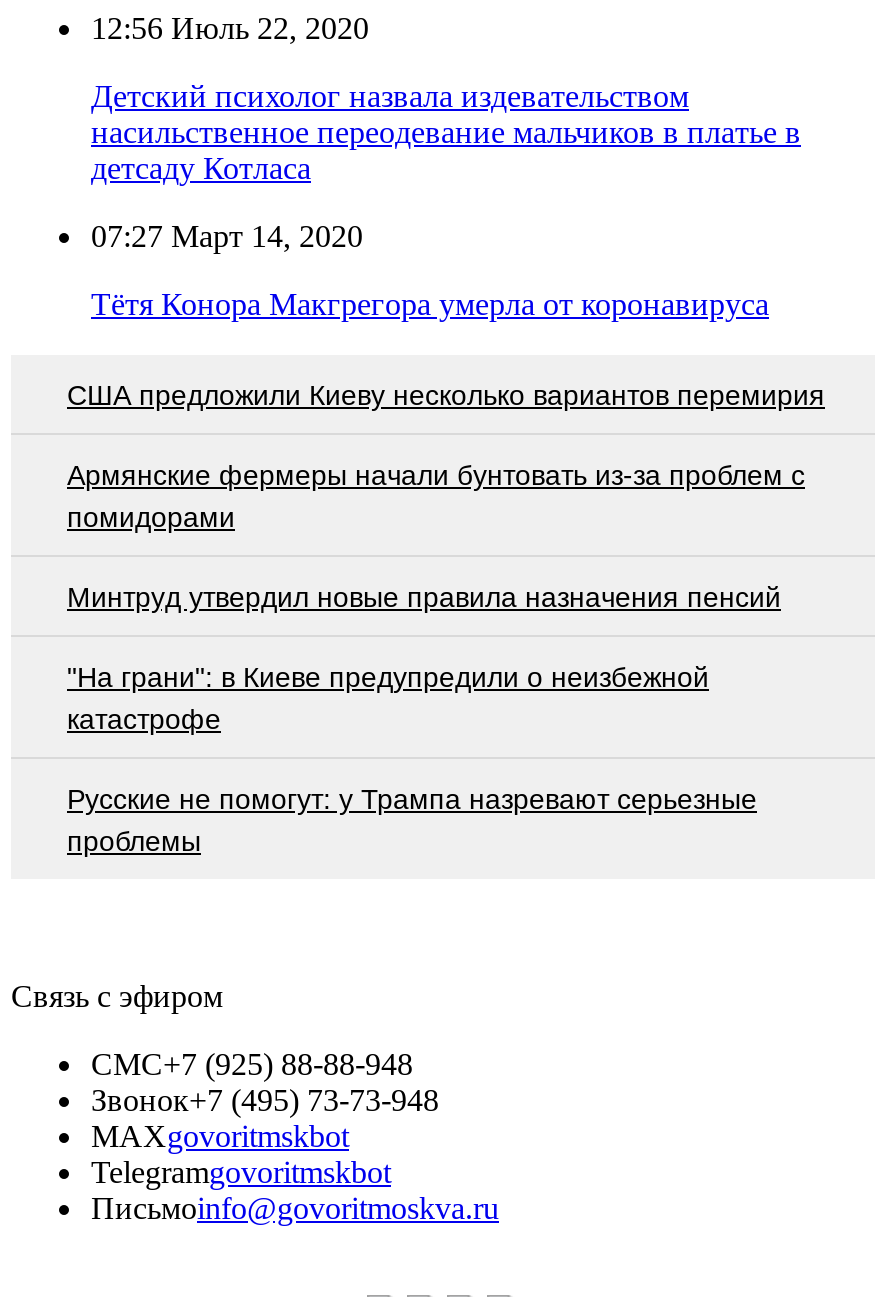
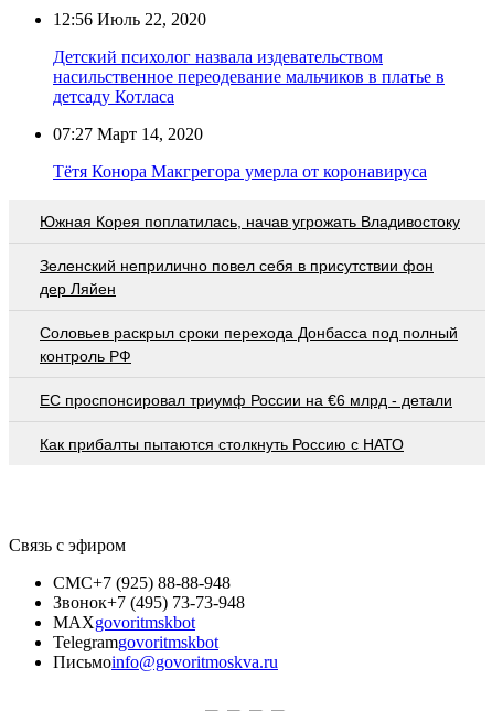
[67,378,825,410] США предложили Киеву несколько вариантов перемирия -> [40,212,460,230] Южная Корея поплатилась, начав угрожать Владивостоку
[67,458,805,532] Армянские фермеры начали бунтовать из-за проблем с | помидорами -> [40,256,434,297] Зеленский неприлично повел cебя в присутствии фон | дер Ляйен
[67,580,781,612] Минтруд утвердил новые правила назначения пенсий -> [40,324,458,364] Соловьев раскрыл сроки перехода Донбасса под полный | контроль РФ
[67,660,709,734] "На грани": в Киеве предупредили о неизбежной | катастрофе -> [40,391,452,409] EC проспонсировал триумф России на €6 млрд - детали
[67,782,757,856] Русские не помогут: у Трампа назревают серьезные | проблемы -> [40,435,404,453] Как прибалты пытаются столкнуть Россию с НАТО

